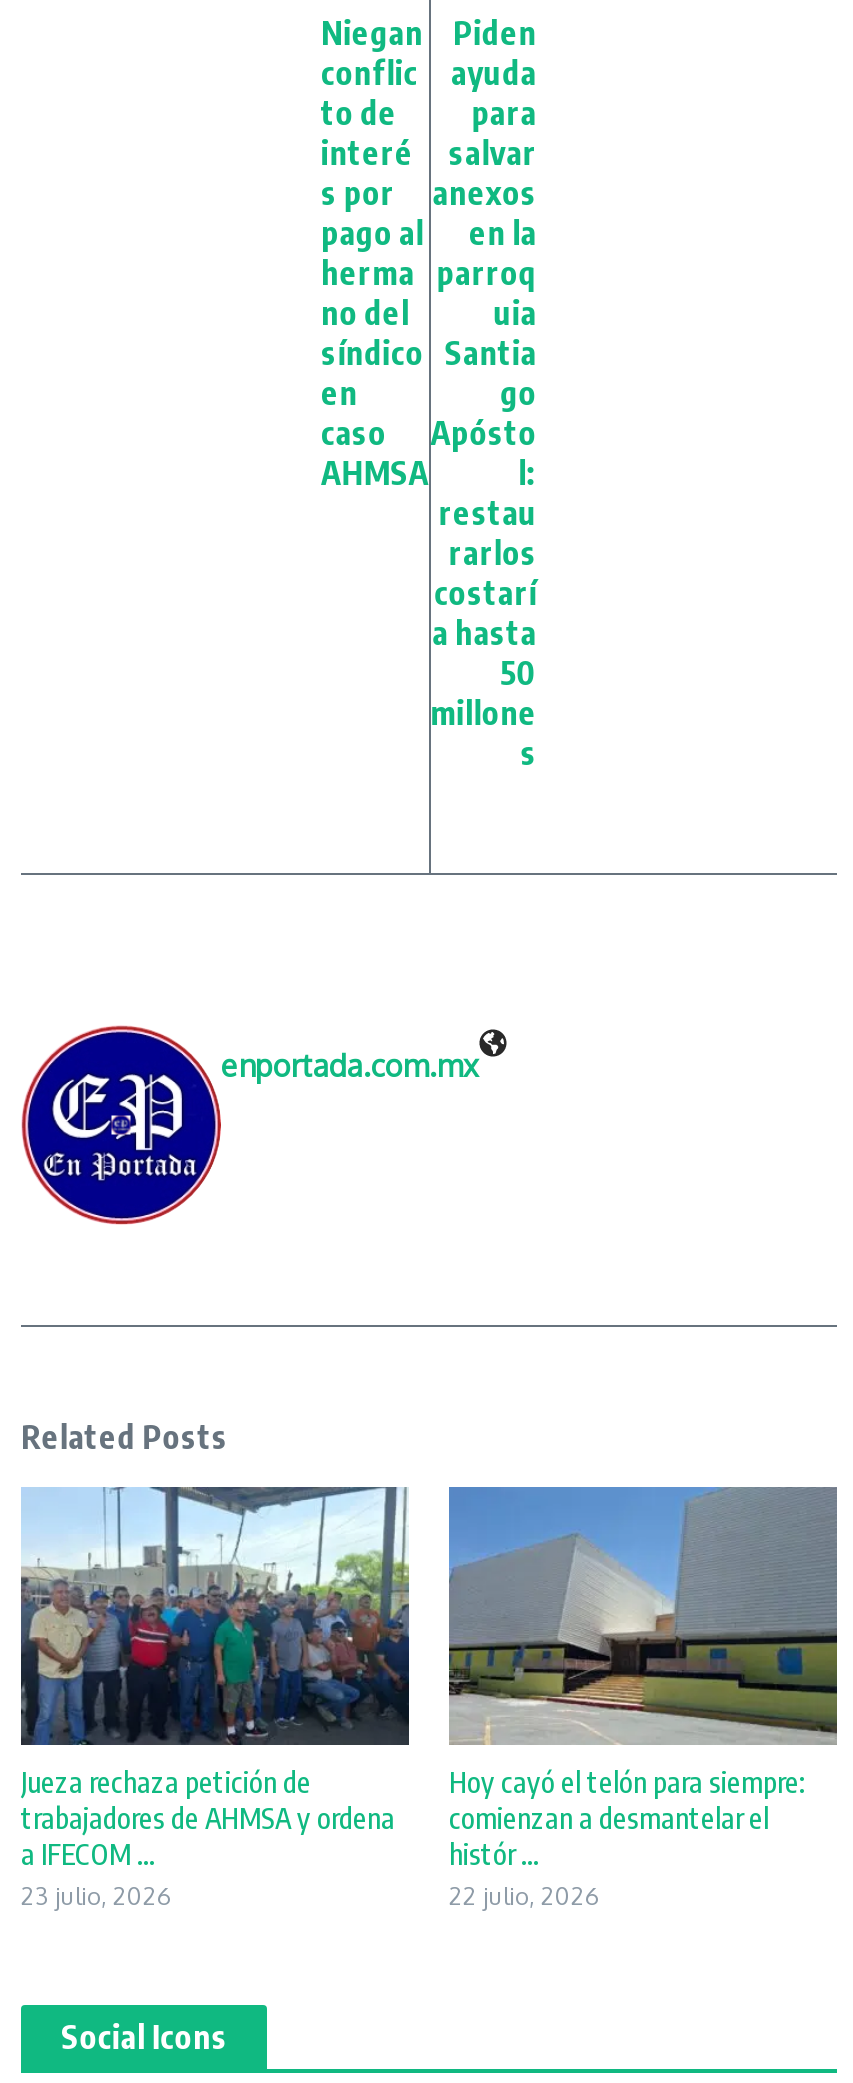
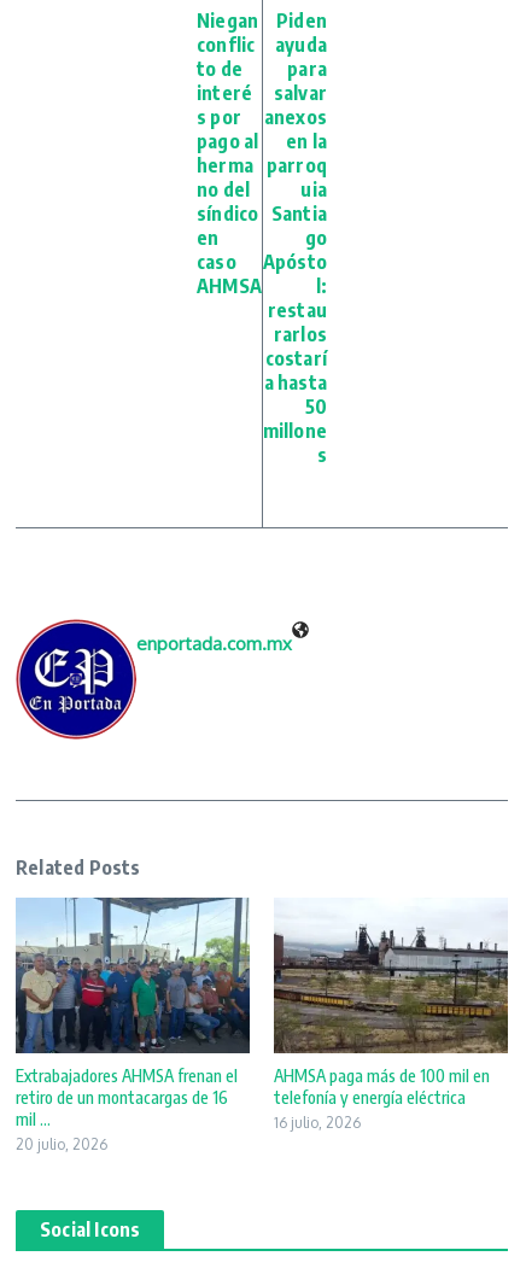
[447,1485,839,1912] [image] | Hoy cayó el telón para siempre: | comienzan a desmantelar el | histór ... | 22 julio, 2026 -> [273,898,508,1132] [image] | AHMSA paga más de 100 mil en | telefonía y energía eléctrica | 16 julio, 2026
[21,1766,395,1912] Jueza rechaza petición de | trabajadores de AHMSA y ordena | a IFECOM ... | 23 julio, 2026 -> [16,1066,238,1154] Extrabajadores AHMSA frenan el | retiro de un montacargas de 16 | mil ... | 20 julio, 2026

